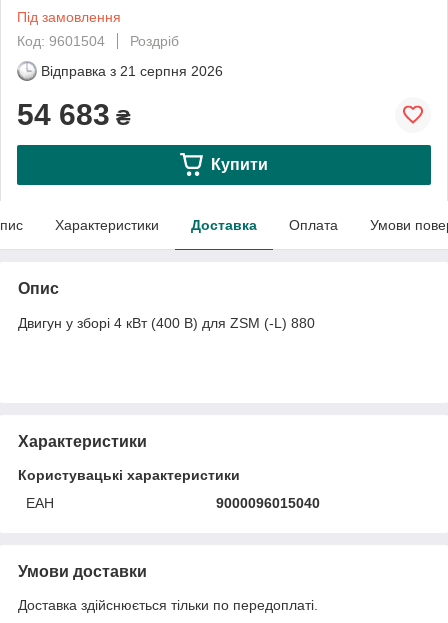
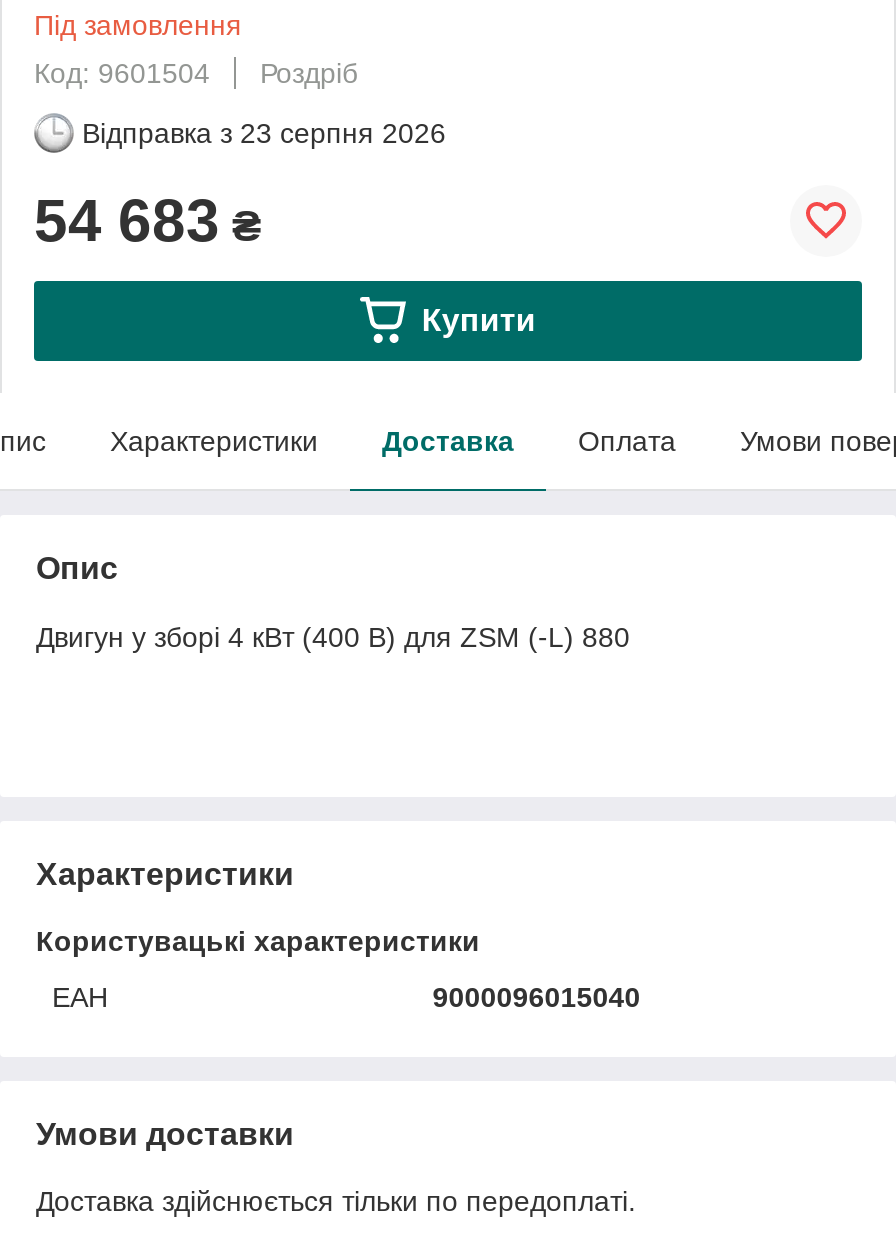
[41,63,223,79] Відправка з 21 серпня 2026 -> [82,117,446,149] Відправка з 23 серпня 2026

